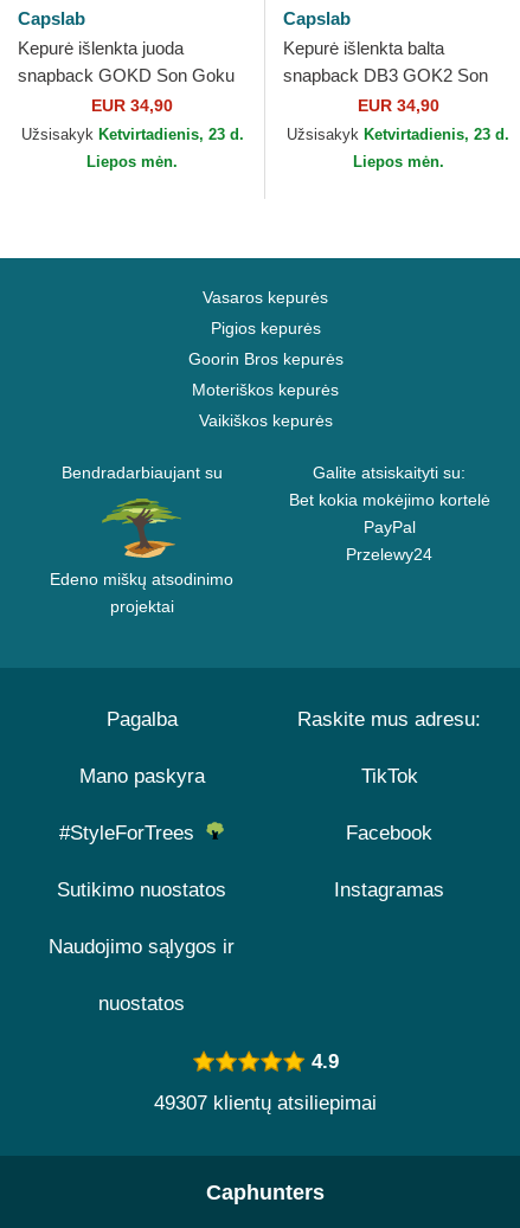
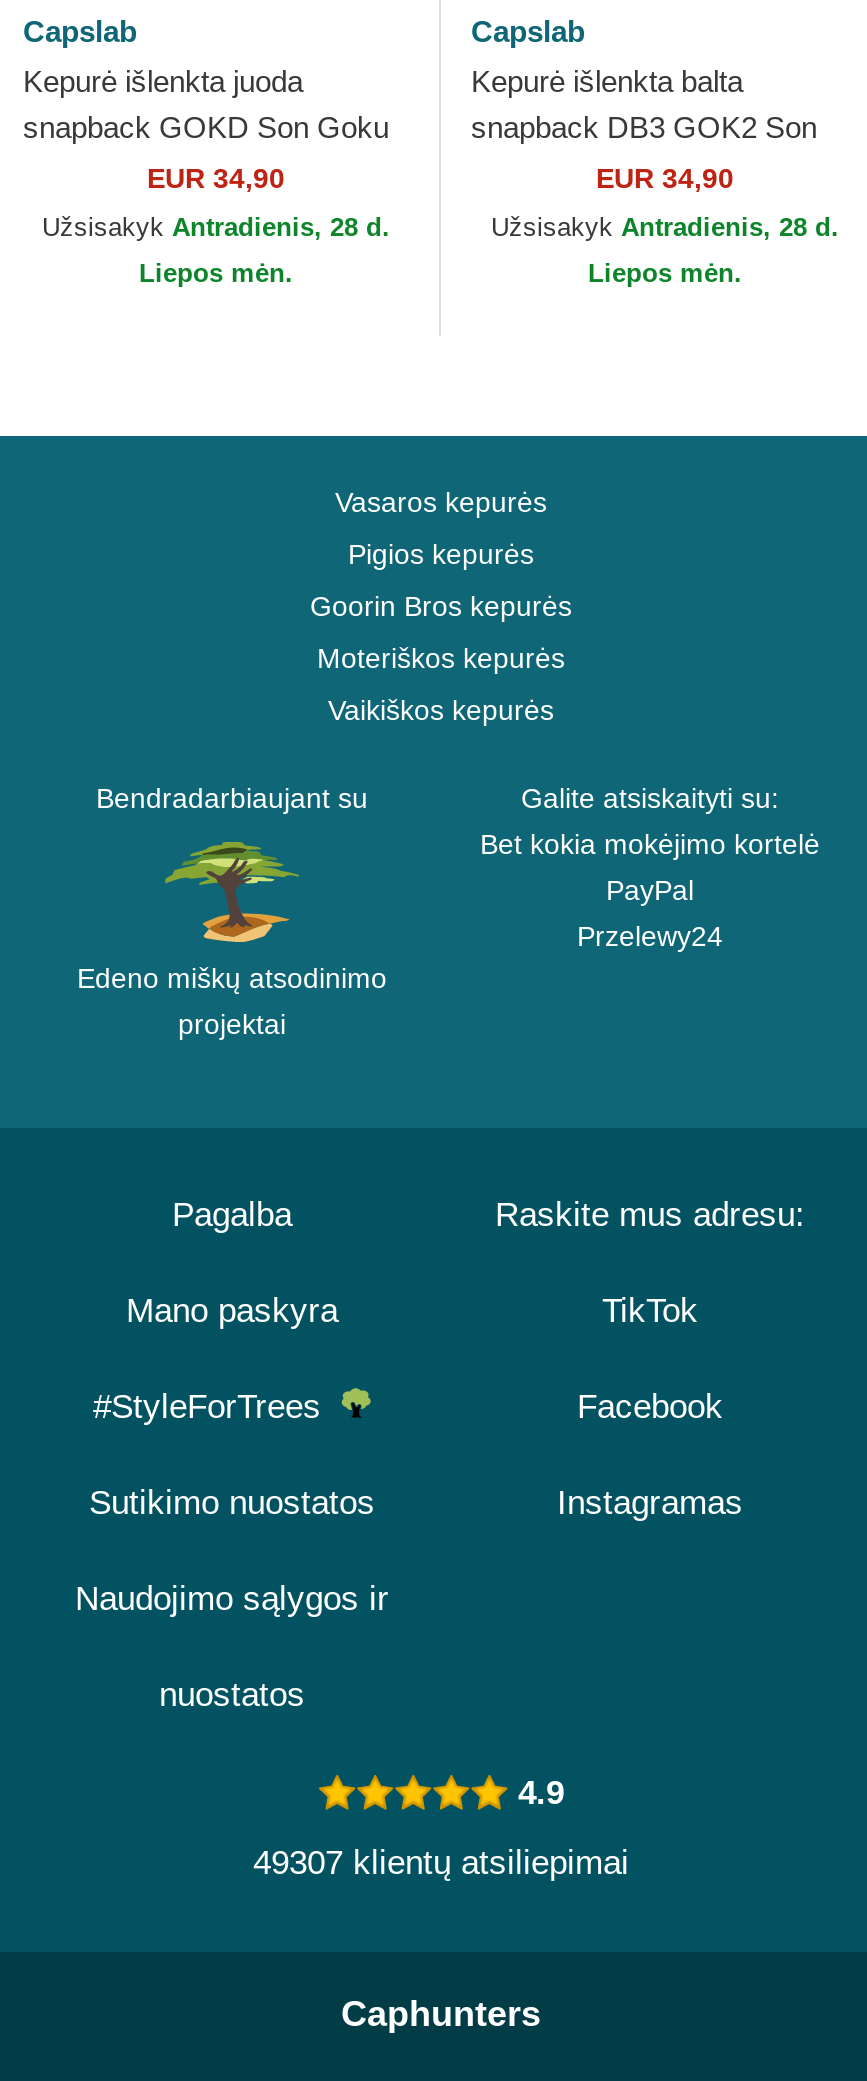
[21,126,243,144] Užsisakyk Ketvirtadienis, 23 d. -> [42,213,390,243] Užsisakyk Antradienis, 28 d.
[287,126,509,144] Užsisakyk Ketvirtadienis, 23 d. -> [491,213,839,243] Užsisakyk Antradienis, 28 d.

